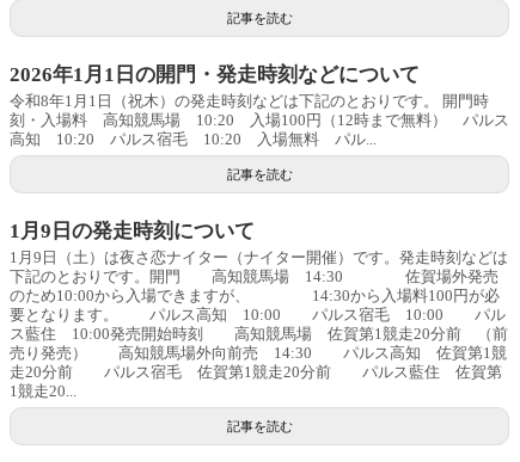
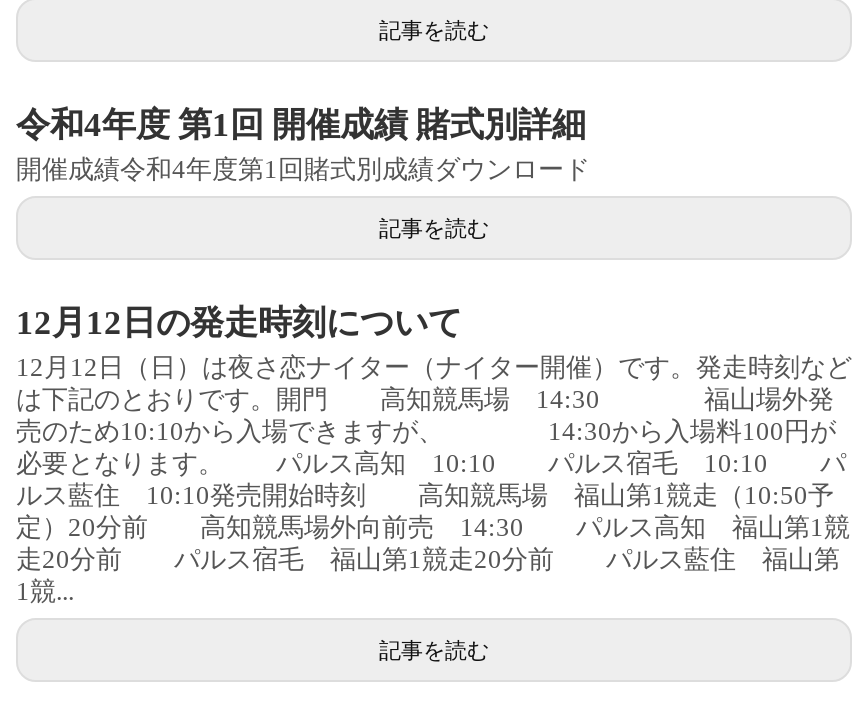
[10,63,509,148] 2026年1月1日の開門・発走時刻などについて | 令和8年1月1日（祝木）の発走時刻などは下記のとおりです。 開門時 | 刻・入場料 高知競馬場 10:20 入場100円（12時まで無料） パルス | 高知 10:20 パルス宿毛 10:20 入場無料 パル... -> [16,106,590,184] 令和4年度 第1回 開催成績 賭式別詳細 | 開催成績令和4年度第1回賭式別成績ダウンロード
[10,219,508,400] 1月9日の発走時刻について | 1月9日（土）は夜さ恋ナイター（ナイター開催）です。発走時刻などは | 下記のとおりです。開門 高知競馬場 14:30 佐賀場外発売 | のため10:00から入場できますが、 14:30から入場料100円が必 | 要となります。 パルス高知 10:00 パルス宿毛 10:00 パル | ス藍住 10:00発売開始時刻 高知競馬場 佐賀第1競走20分前 （前 | 売り発売） 高知競馬場外向前売 14:30 パルス高知 佐賀第1競 | 走20分前 パルス宿毛 佐賀第1競走20分前 パルス藍住 佐賀第 | 1競走20... -> [16,304,852,606] 12月12日の発走時刻について | 12月12日（日）は夜さ恋ナイター（ナイター開催）です。発走時刻など | は下記のとおりです。開門 高知競馬場 14:30 福山場外発 | 売のため10:10から入場できますが、 14:30から入場料100円が | 必要となります。 パルス高知 10:10 パルス宿毛 10:10 パ | ルス藍住 10:10発売開始時刻 高知競馬場 福山第1競走（10:50予 | 定）20分前 高知競馬場外向前売 14:30 パルス高知 福山第1競 | 走20分前 パルス宿毛 福山第1競走20分前 パルス藍住 福山第 | 1競...

